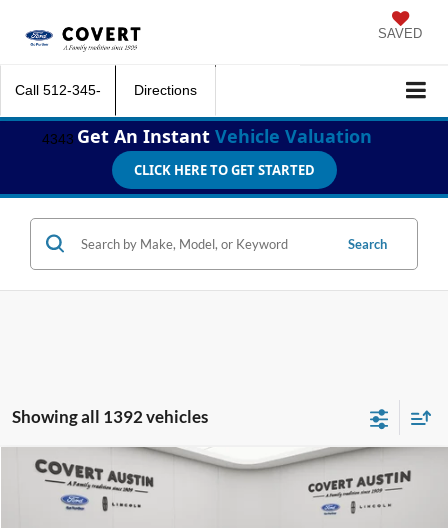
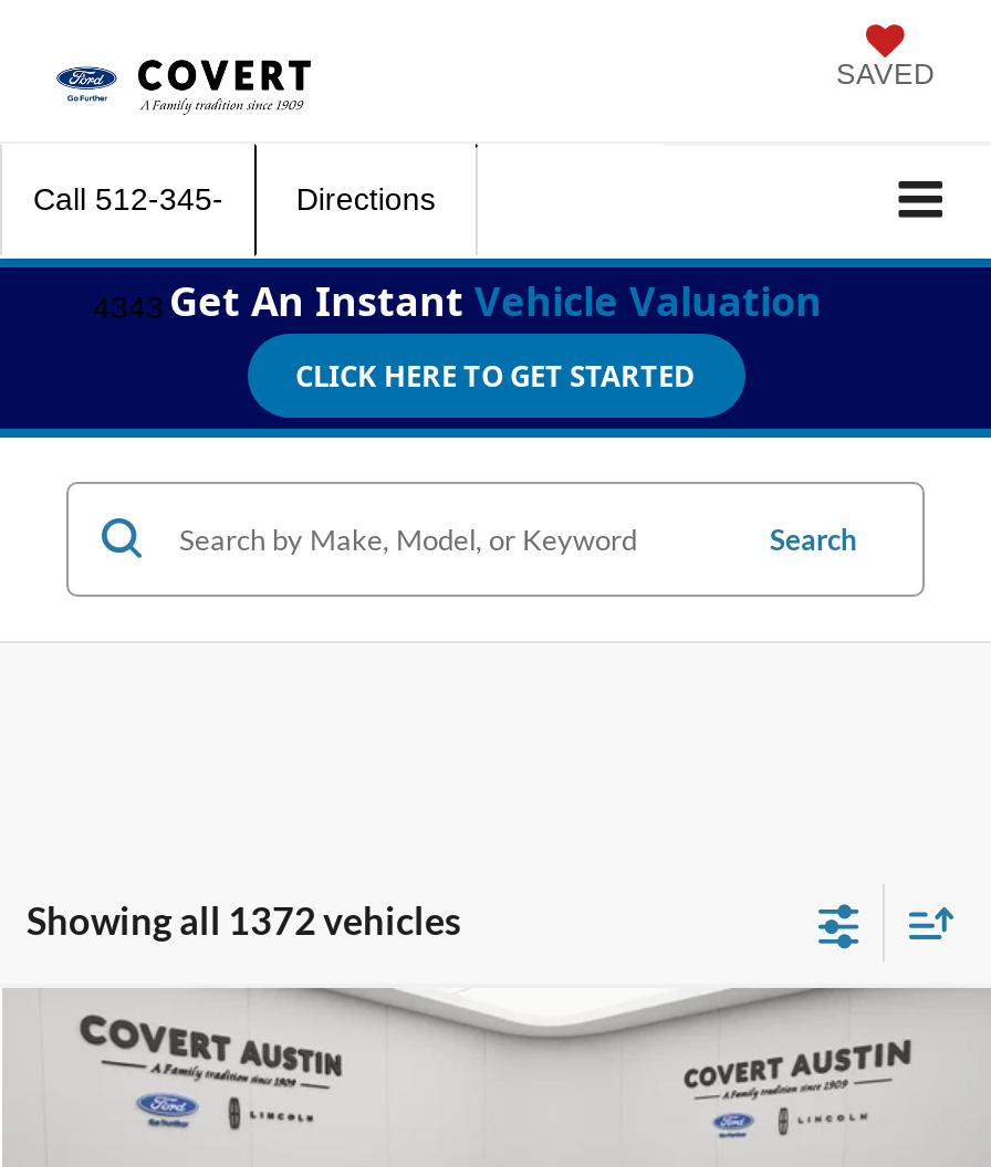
[12,406,208,427] Showing all 1392 vehicles -> [27,897,460,943] Showing all 1372 vehicles

